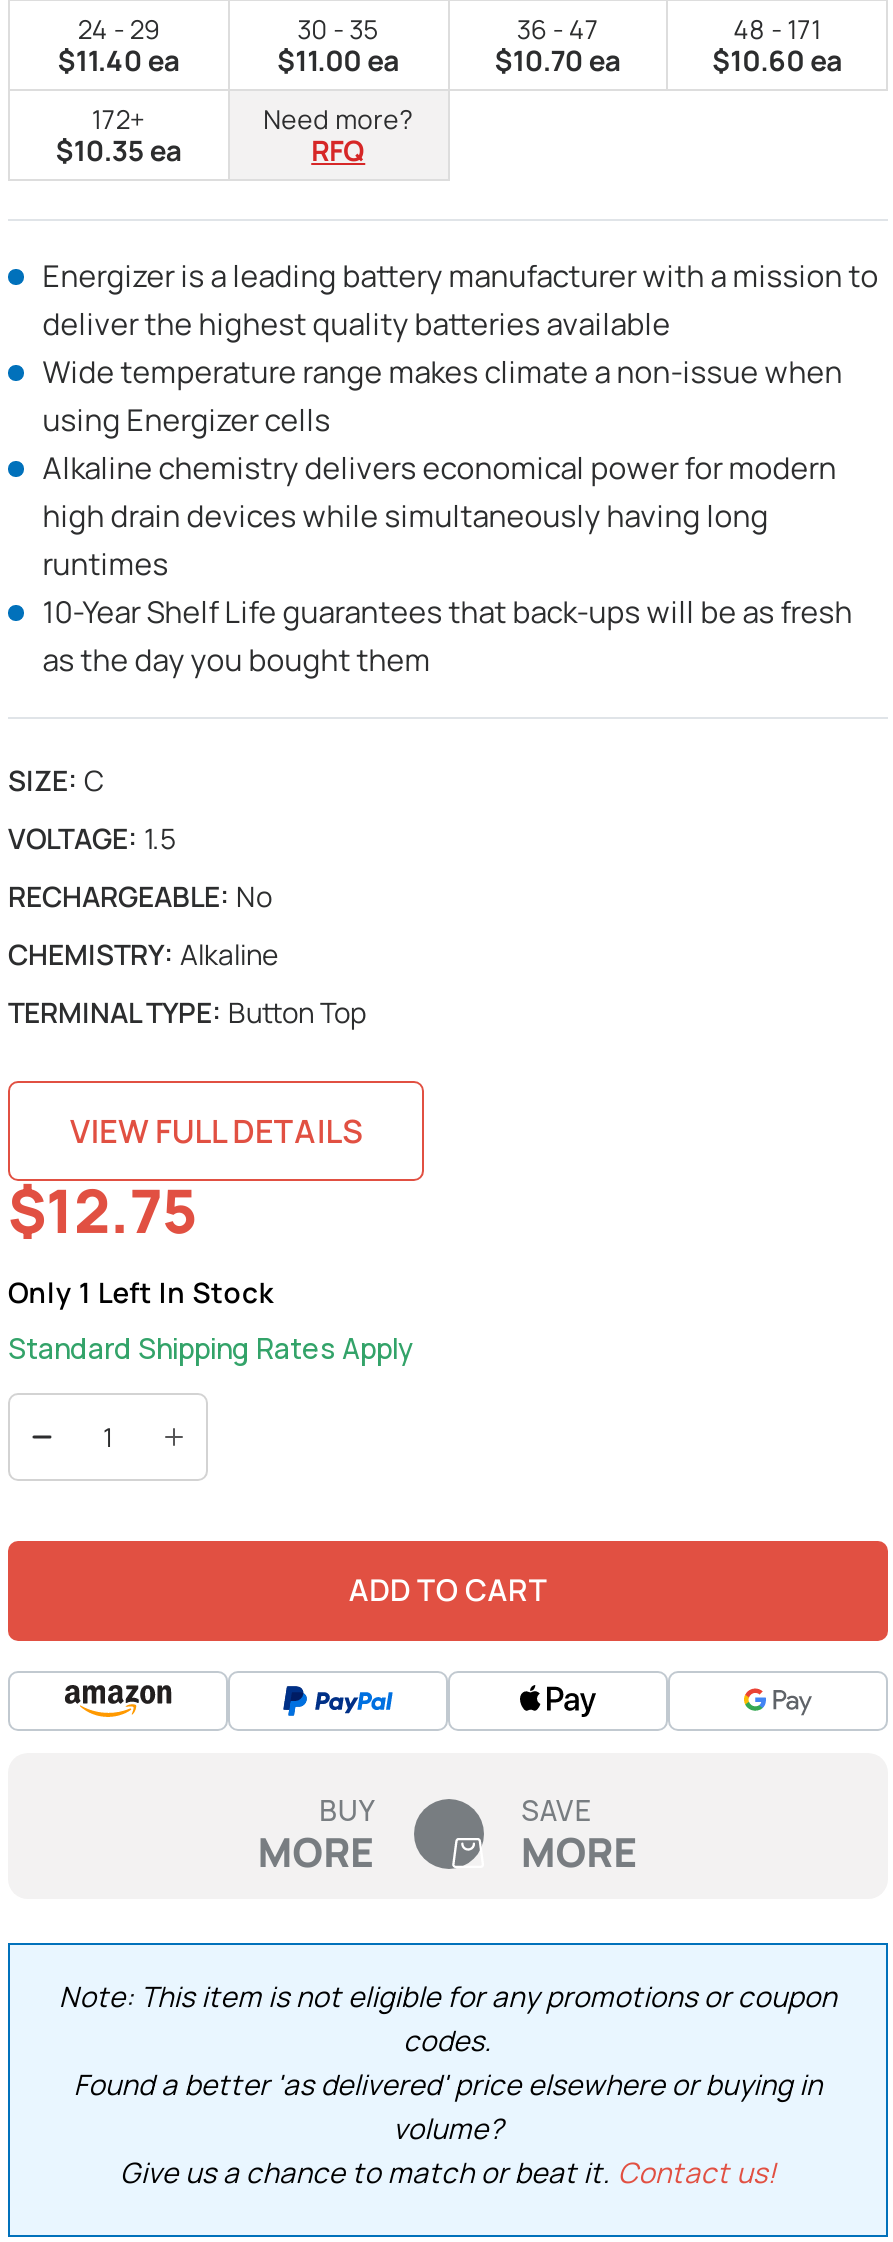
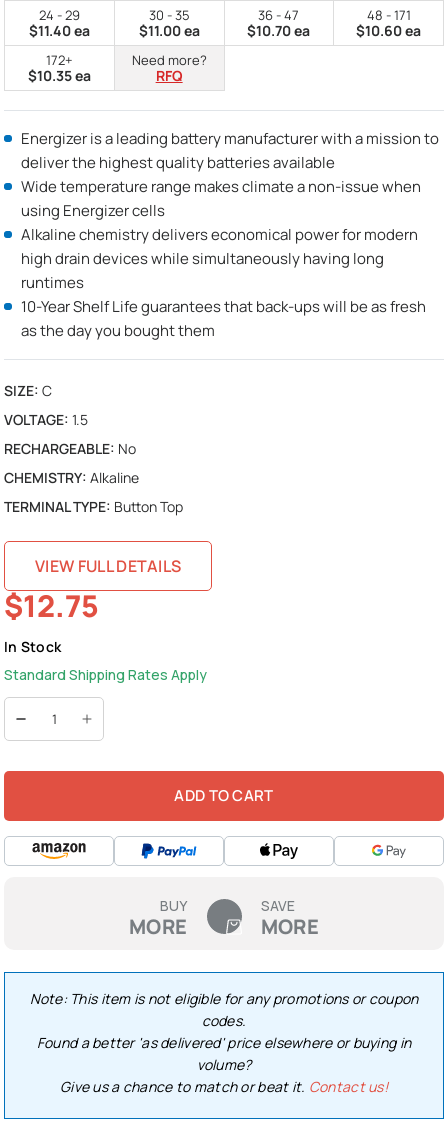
[8,1274,273,1312] Only 1 Left In Stock -> [4,637,61,656] In Stock

